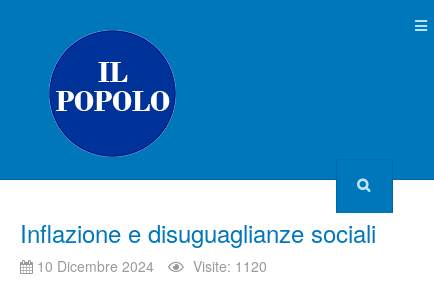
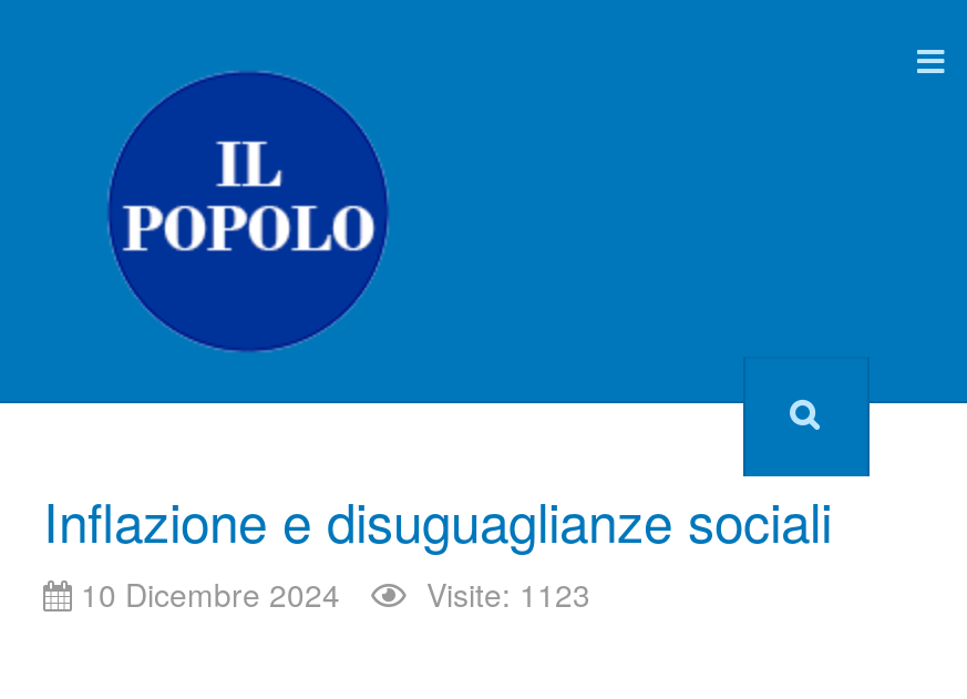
[37,256,267,276] 10 Dicembre 2024 Visite: 1120 -> [81,572,590,616] 10 Dicembre 2024 Visite: 1123

